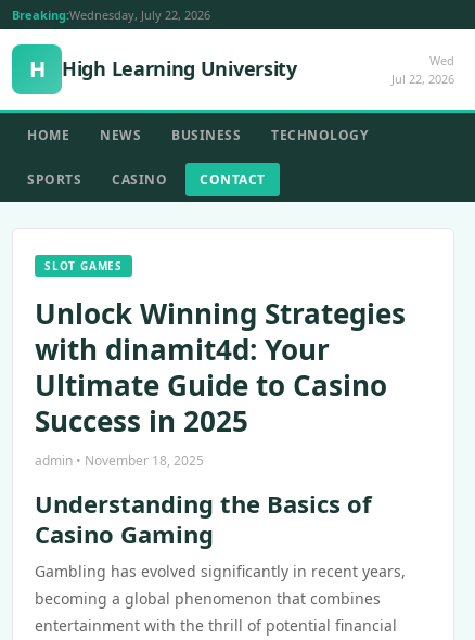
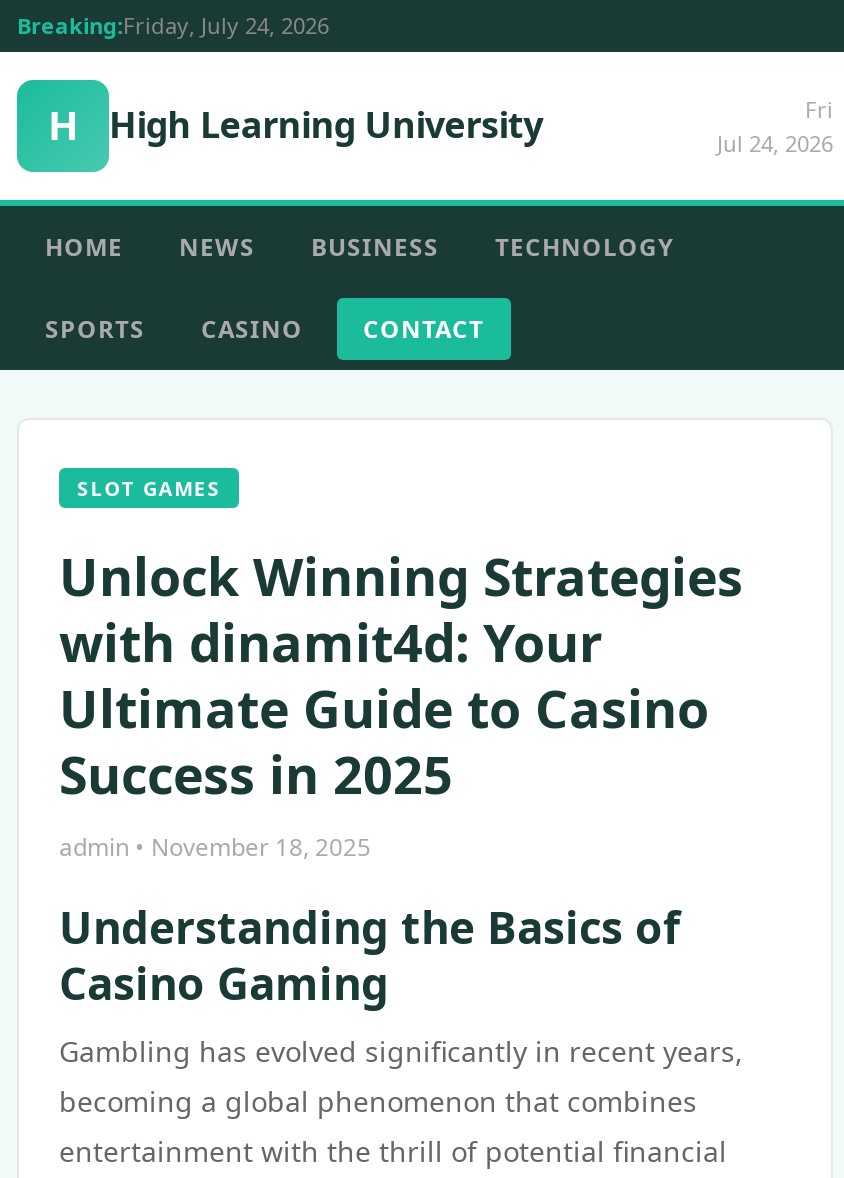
[12,7,210,23] Breaking:Wednesday, July 22, 2026 -> [17,10,329,40] Breaking:Friday, July 24, 2026
[391,52,454,87] Wed | Jul 22, 2026 -> [717,94,833,158] Fri | Jul 24, 2026

